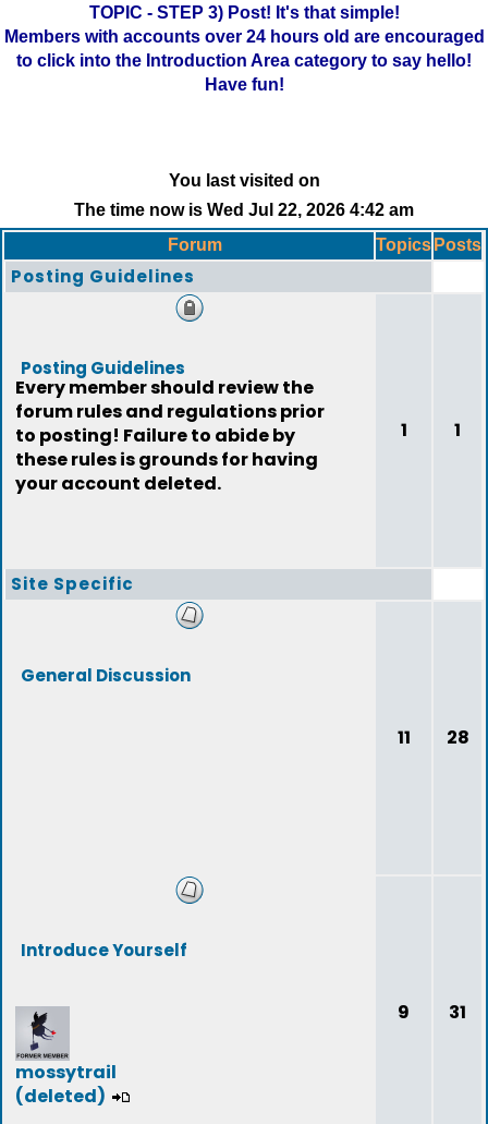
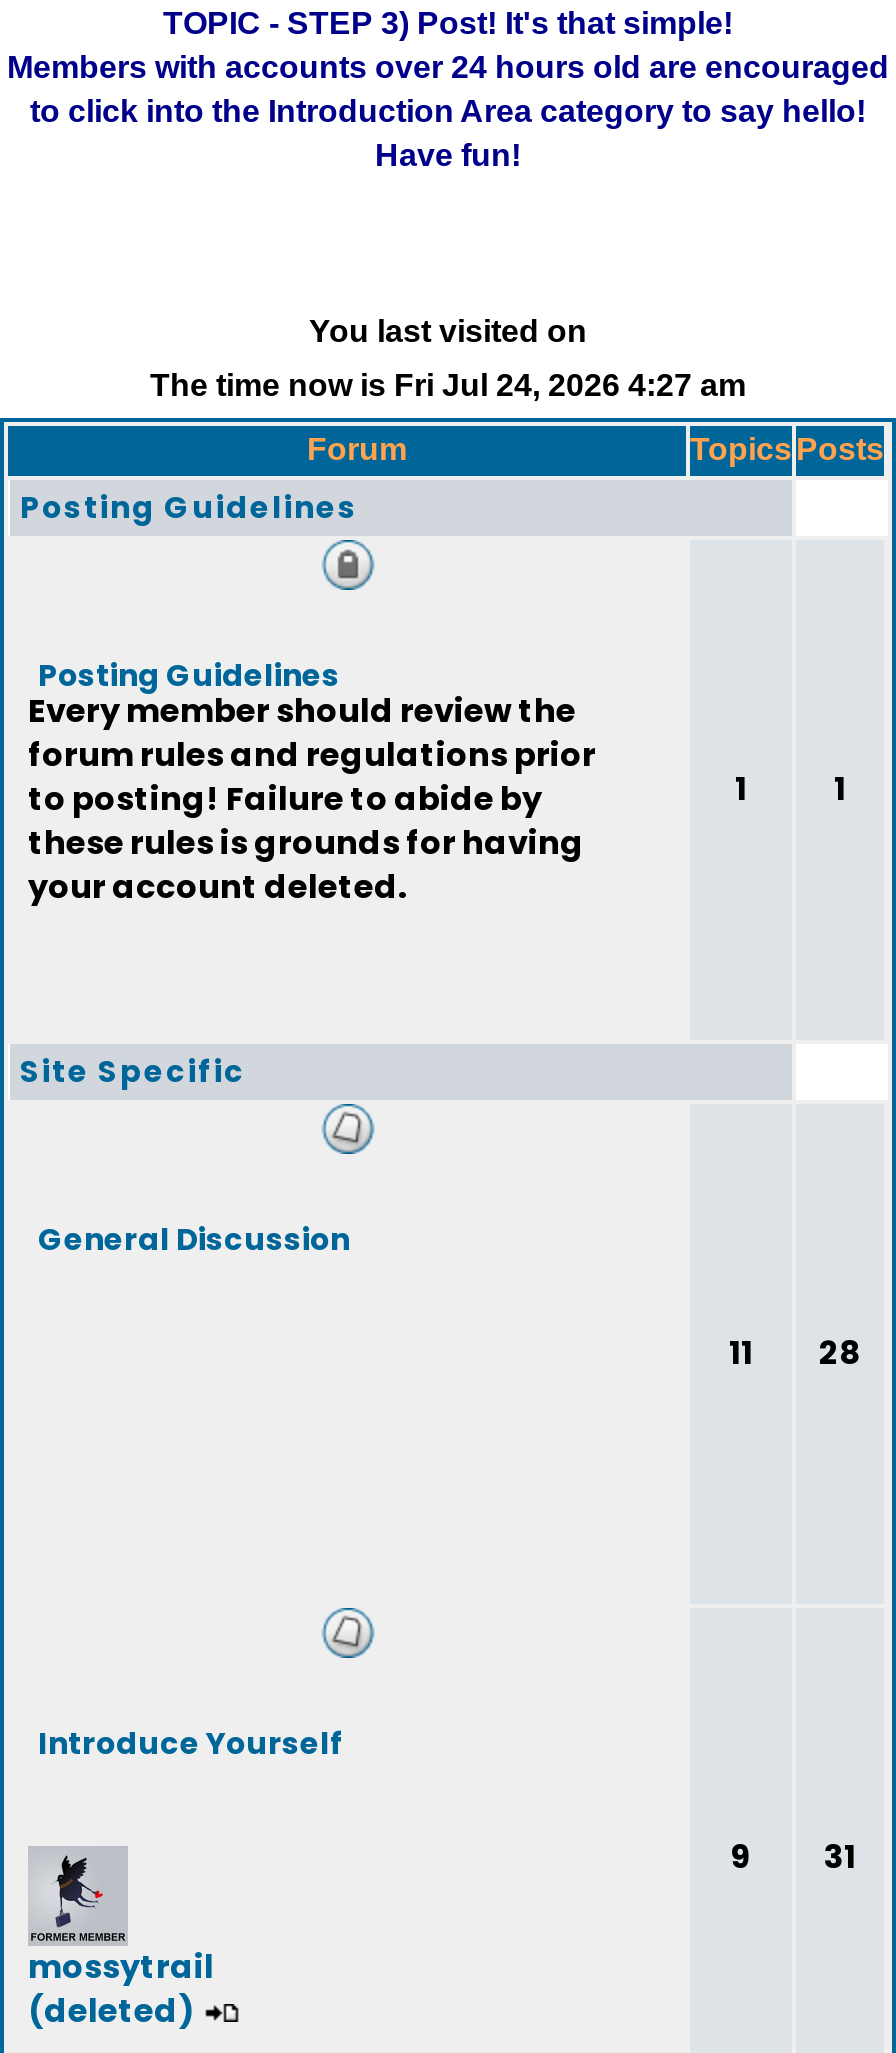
[74,201,414,219] The time now is Wed Jul 22, 2026 4:42 am -> [150,368,746,402] The time now is Fri Jul 24, 2026 4:27 am

